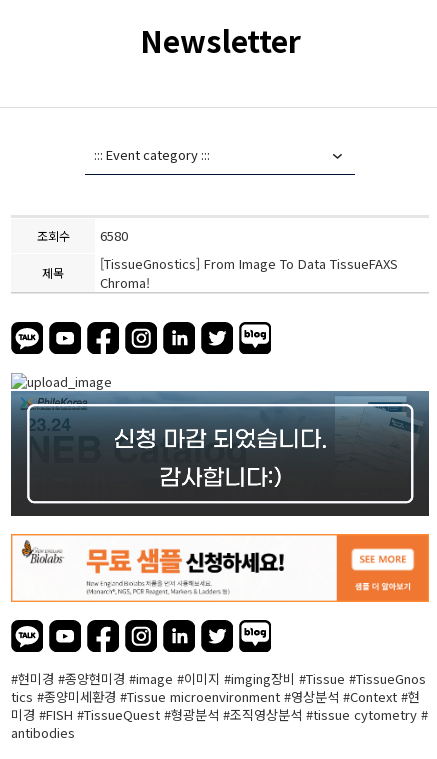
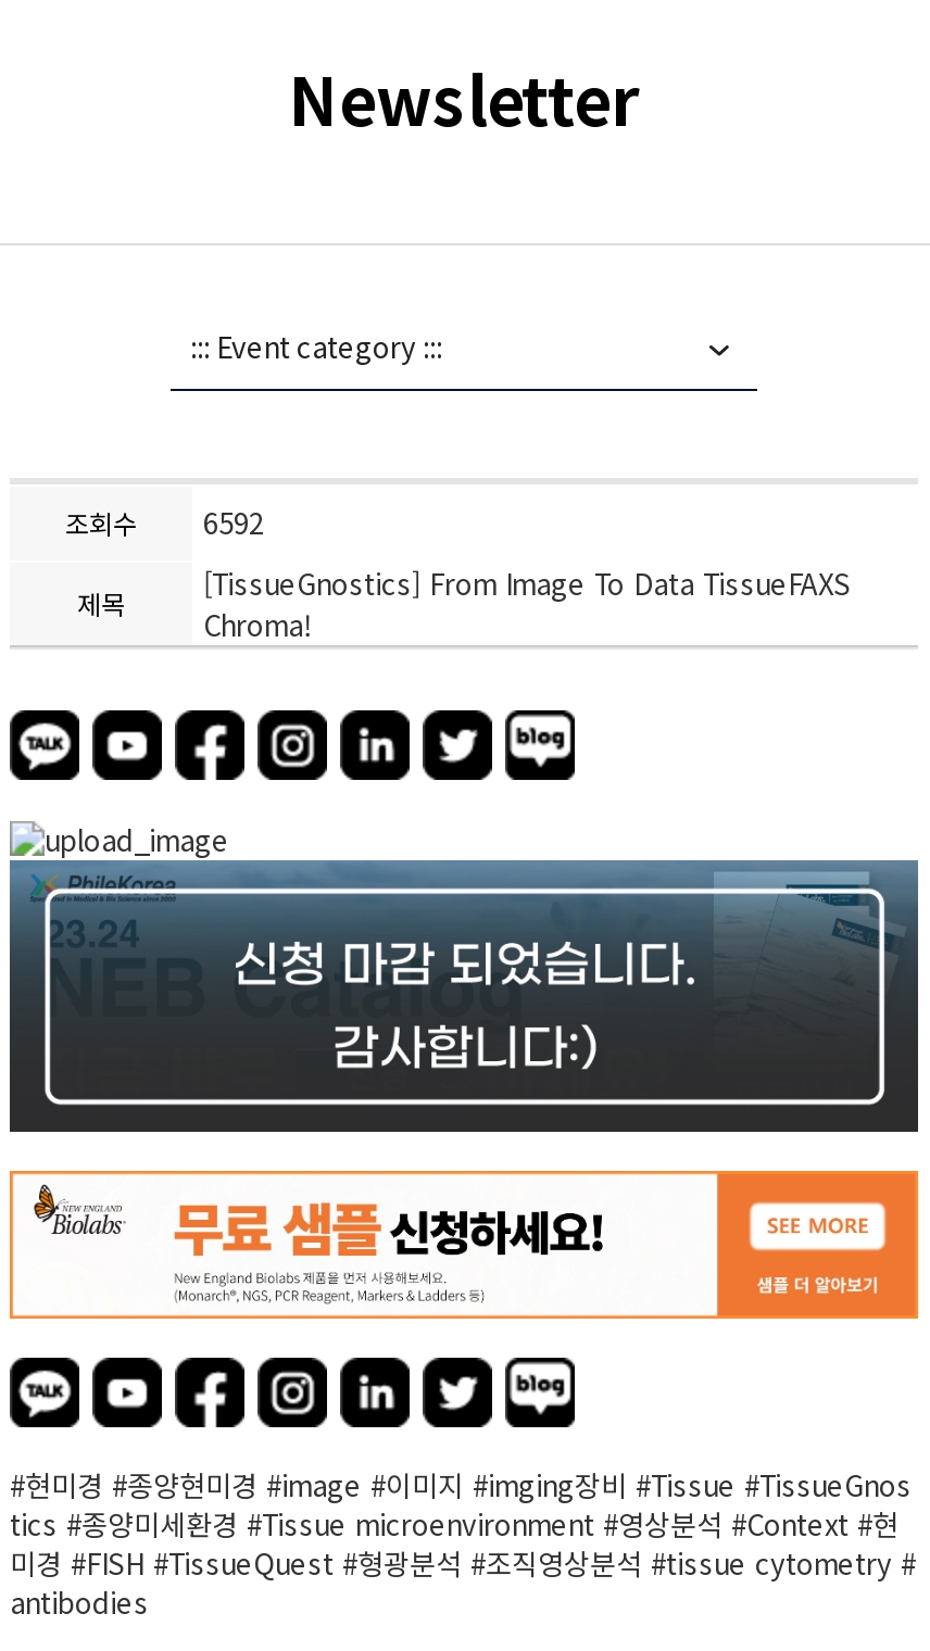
[36,226,128,245] 조회수 6580 -> [65,502,264,543] 조회수 6592

